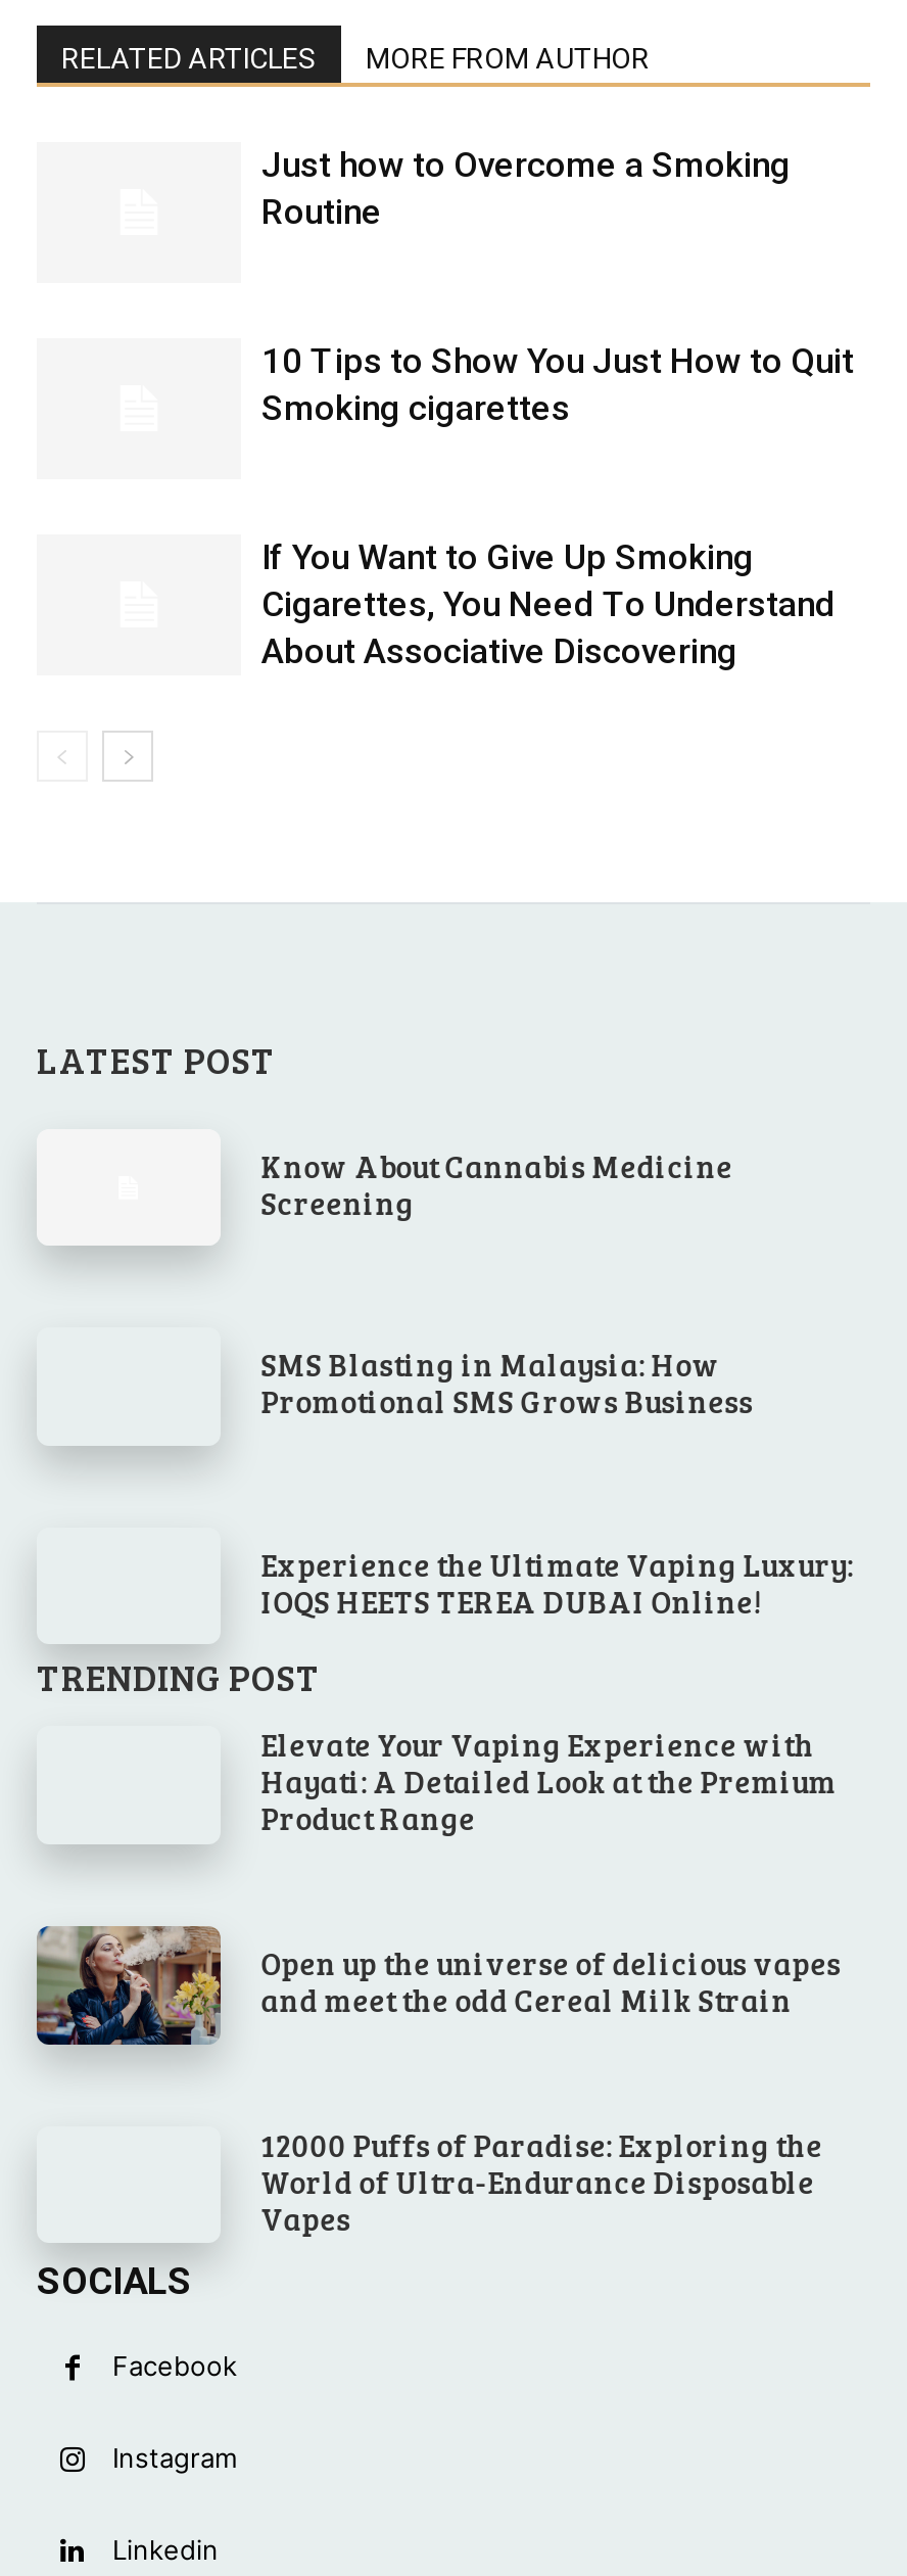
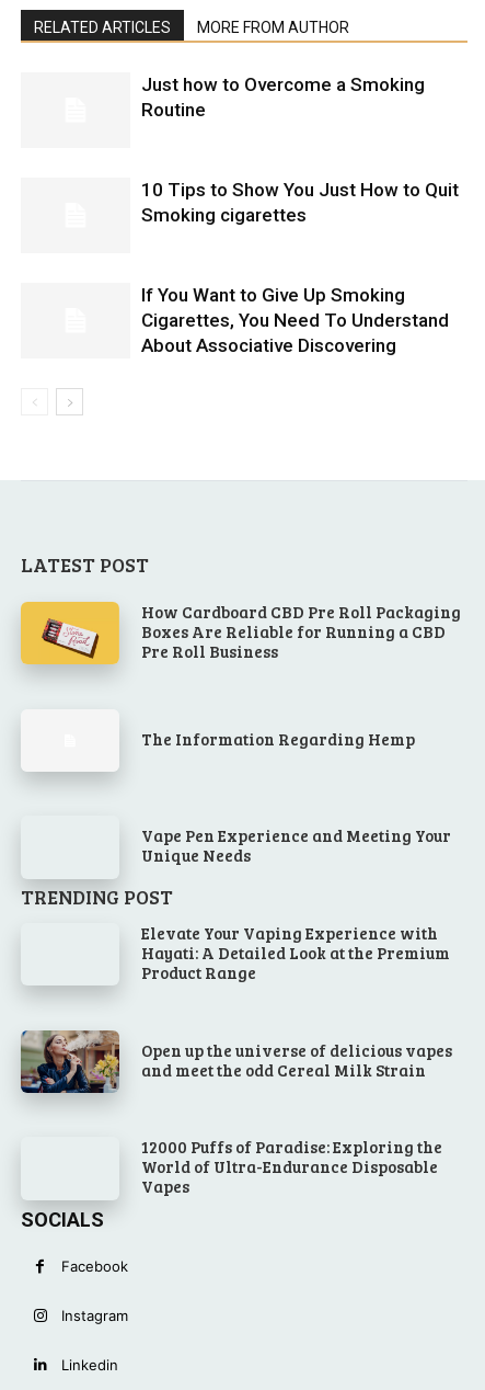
none -> [20,601,120,665] [image]
[261,1145,733,1223] Know About Cannabis Medicine | Screening -> [141,601,461,662] How Cardboard CBD Pre Roll Packaging | Boxes Are Reliable for Running a CBD | Pre Roll Business
[261,1344,753,1422] SMS Blasting in Malaysia: How | Promotional SMS Grows Business -> [141,728,415,749] The Information Regarding Hemp
[261,1543,853,1621] Experience the Ultimate Vaping Luxury: | IOQS HEETS TEREA DUBAI Online! -> [141,825,451,866] Vape Pen Experience and Meeting Your | Unique Needs

